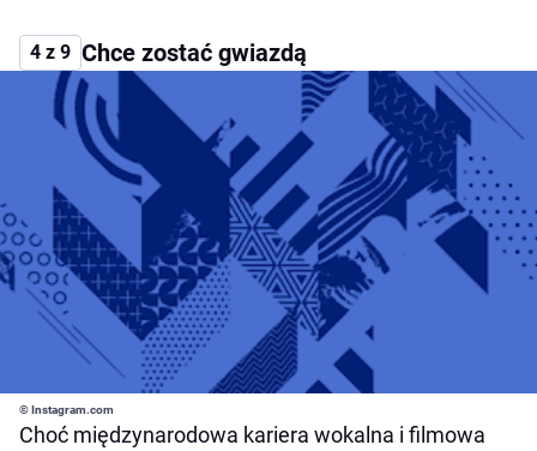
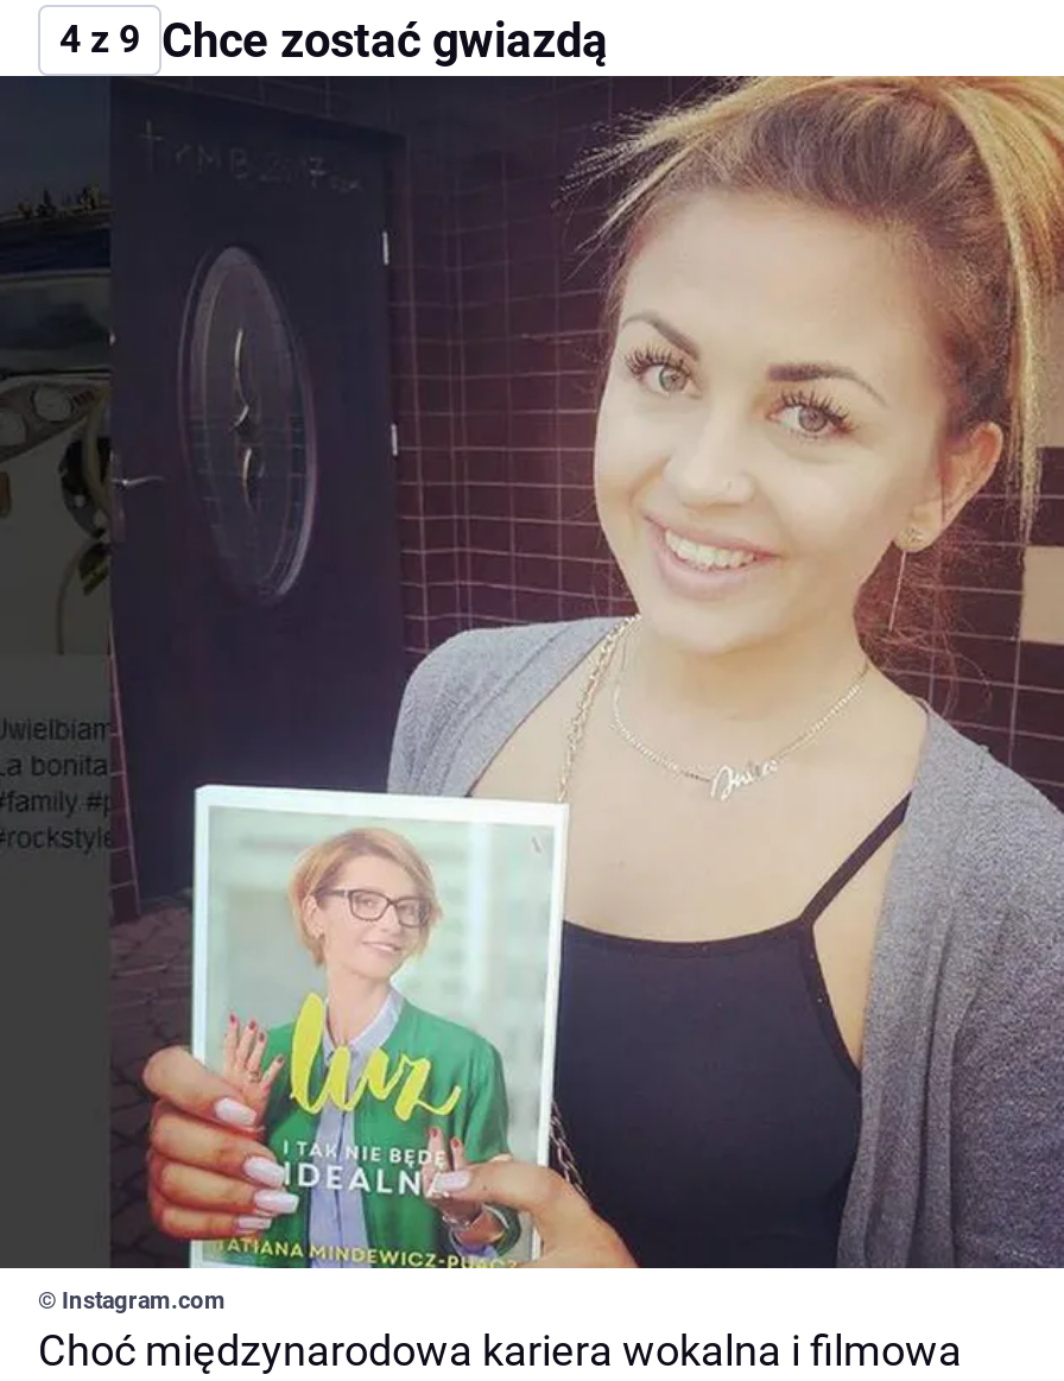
[4,70,533,395] [image] -> [7,74,1057,1273] [image]

